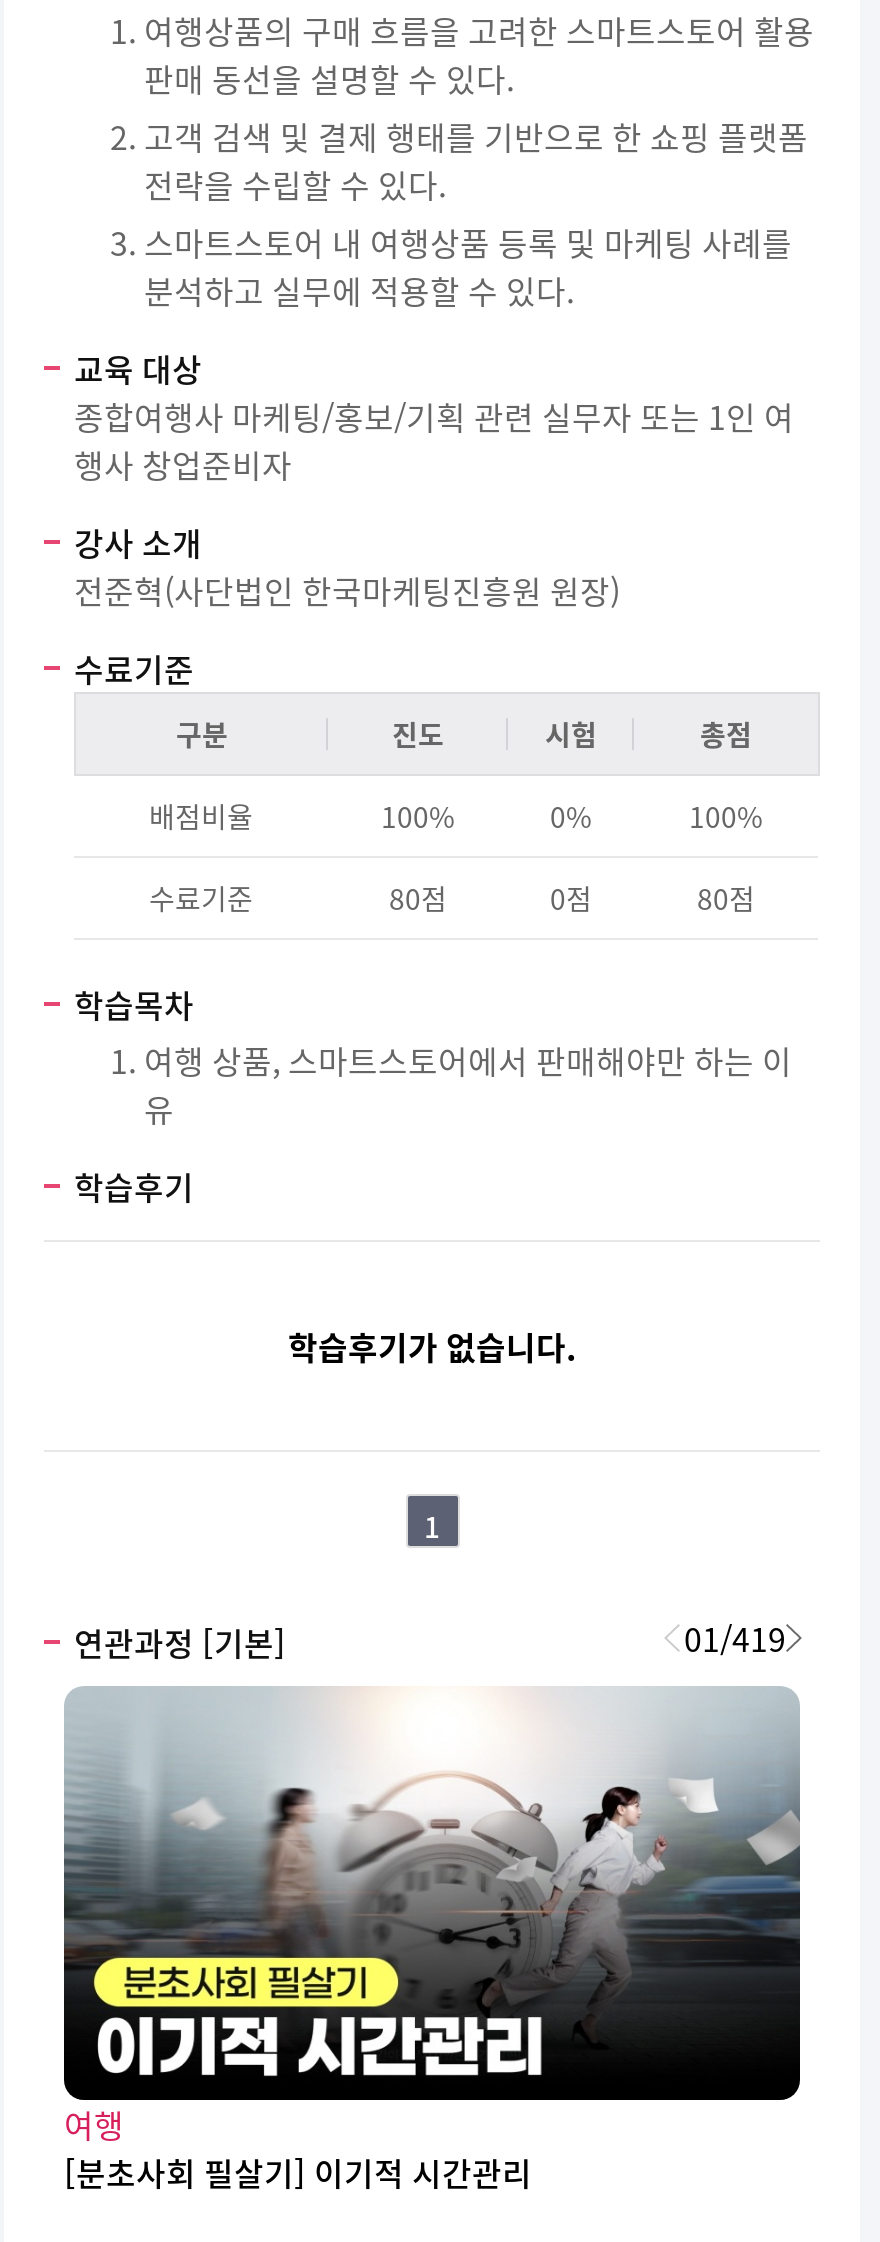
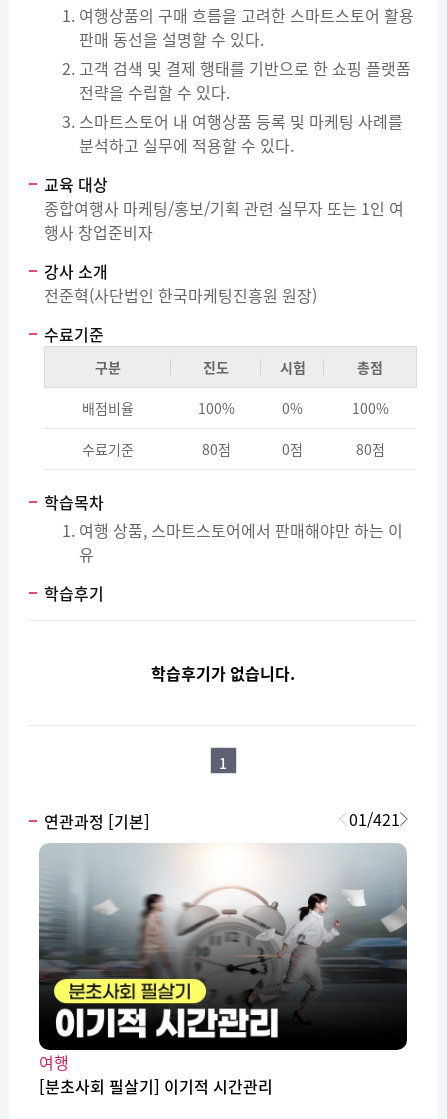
[684,1615,786,1663] 01/419 -> [349,807,400,831] 01/421

